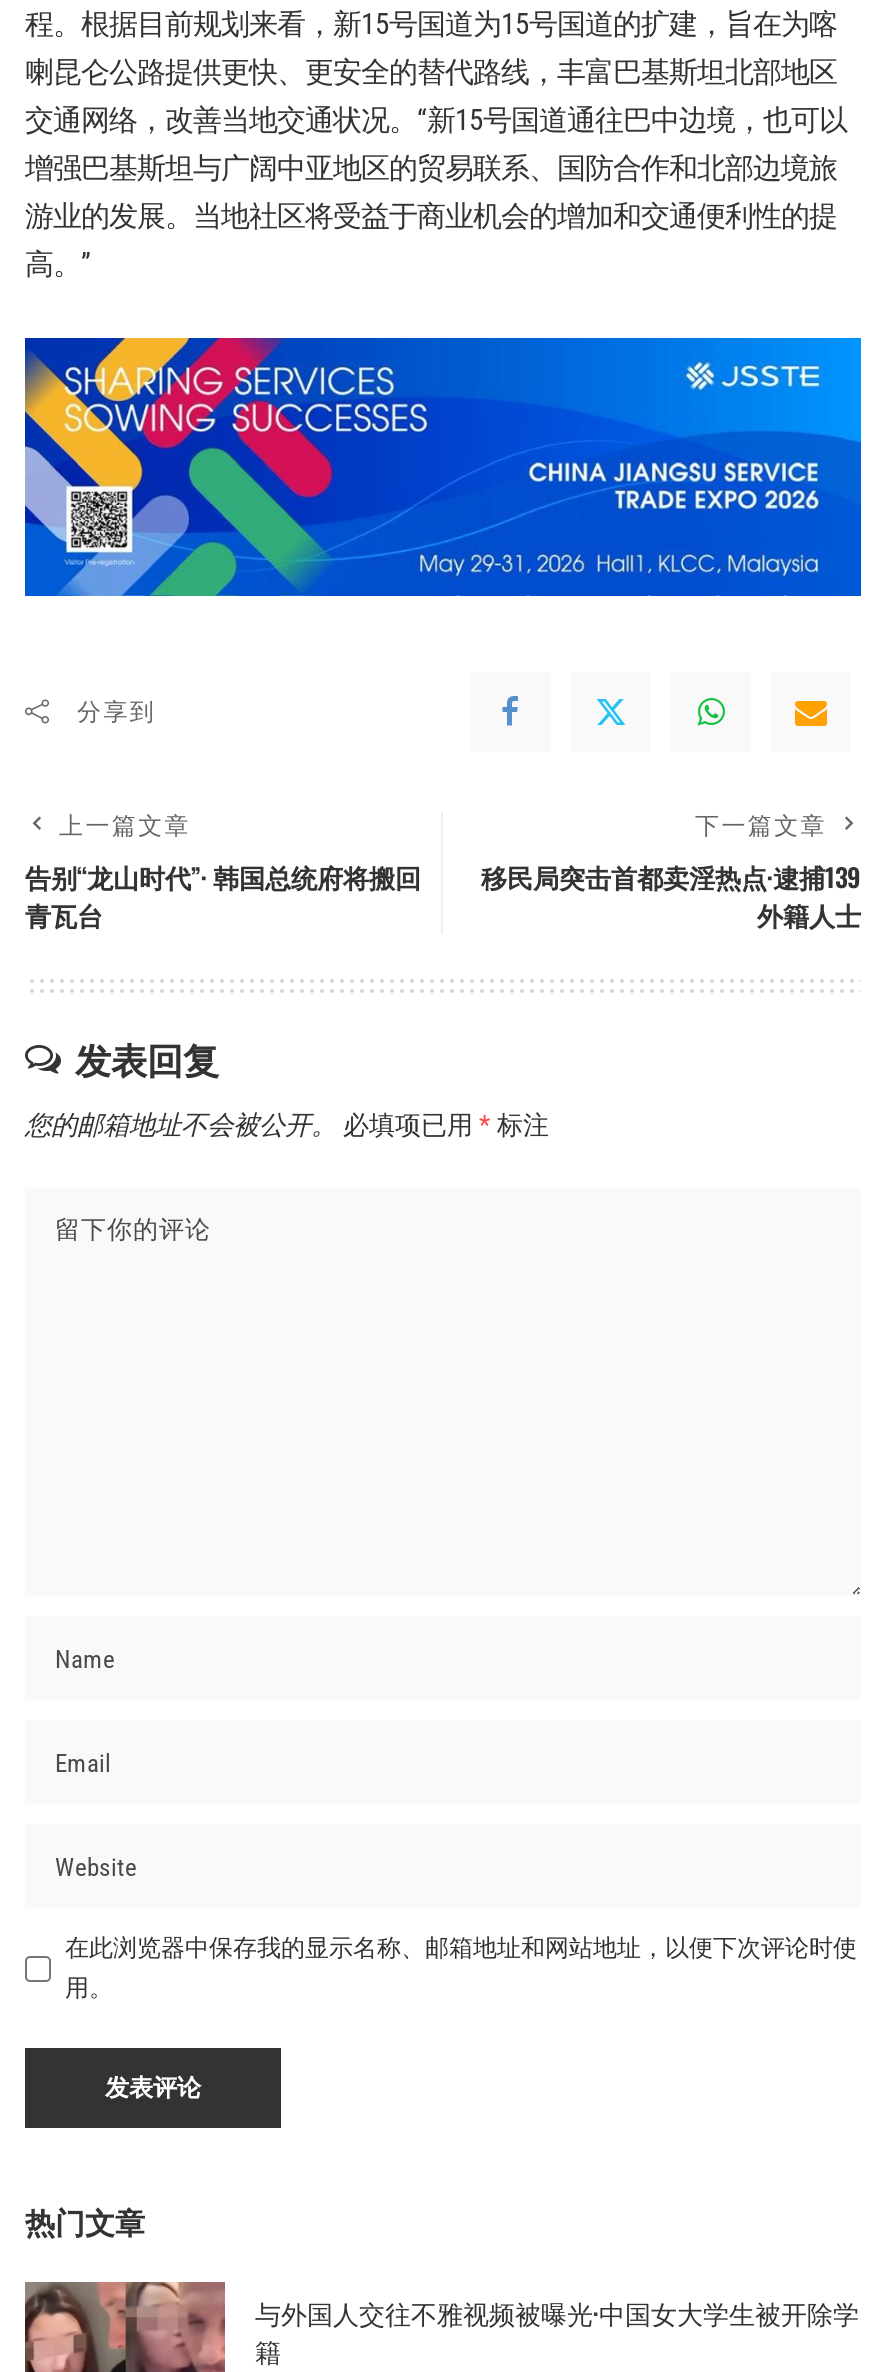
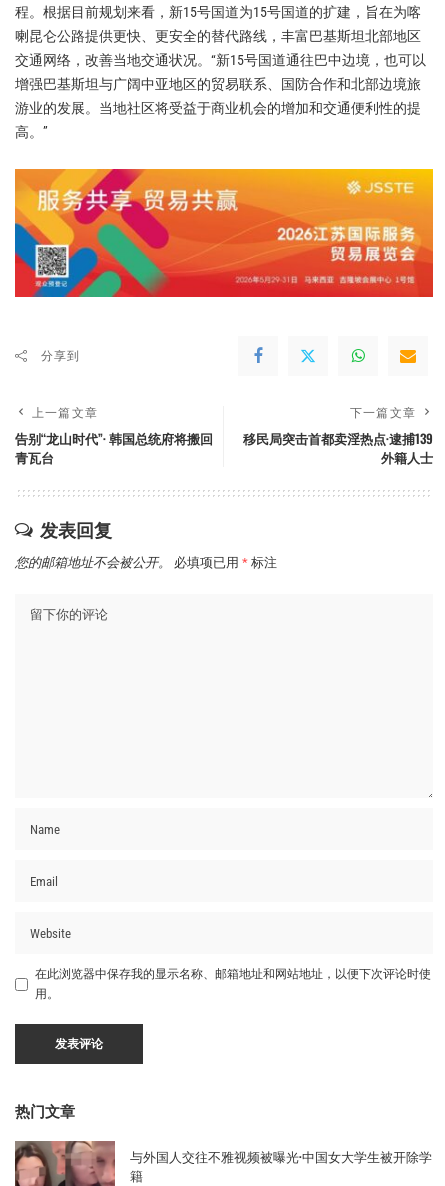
[23,336,863,598] [image] -> [14,168,434,298] [image]

